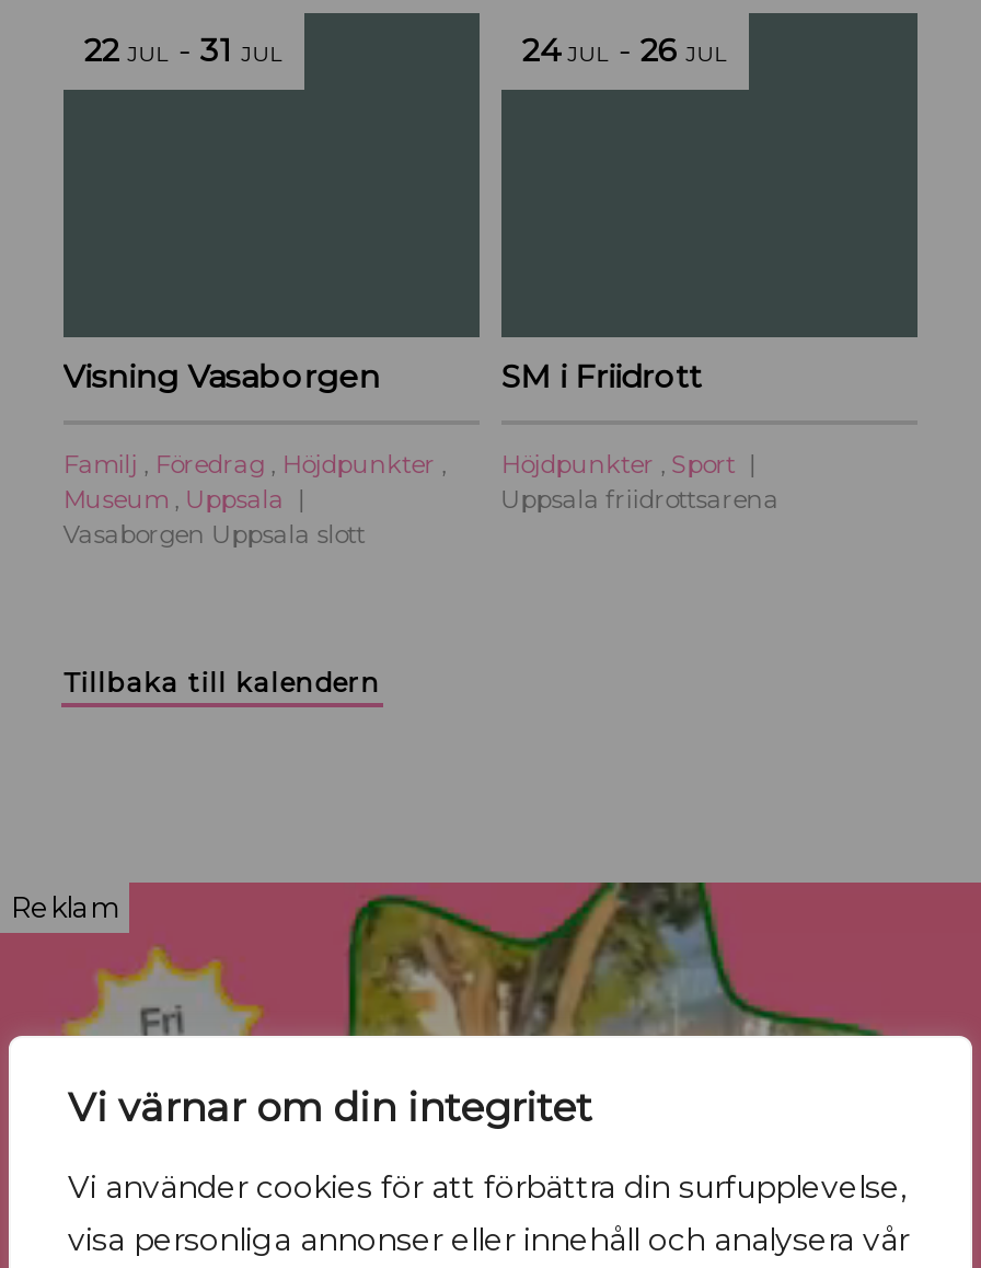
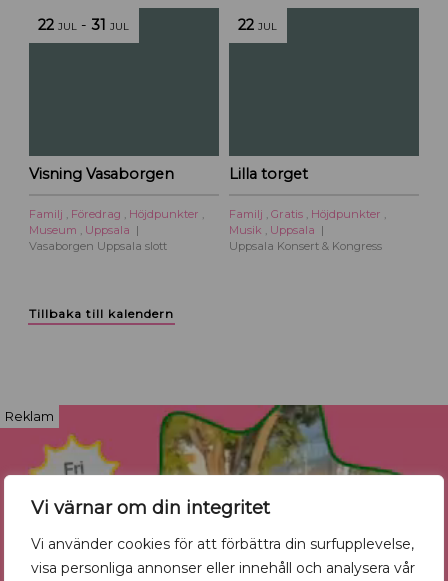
[522,30,728,69] 24 JUL - 26 JUL -> [238,16,277,34] 22 JUL
[501,358,702,397] SM i Friidrott -> [229,165,308,183] Lilla torget
[501,448,779,514] Höjdpunkter, Sport | Uppsala friidrottsarena -> [229,207,384,253] Familj, Gratis, Höjdpunkter | Musik, Uppsala | Uppsala Konsert & Kongress

